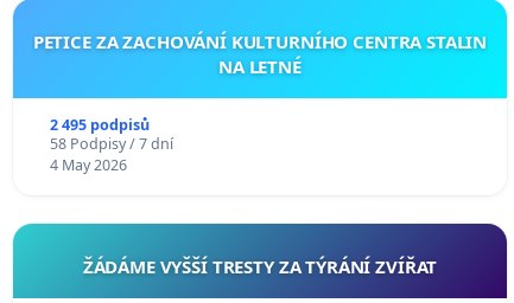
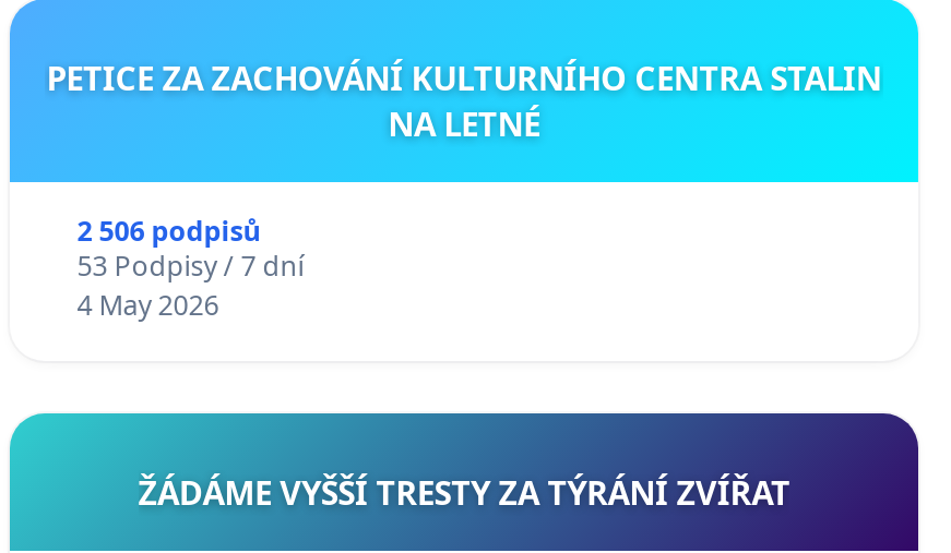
[50,115,149,135] 2 495 podpisů -> [77,212,261,249] 2 506 podpisů
[50,134,173,154] 58 Podpisy / 7 dní -> [77,247,304,284] 53 Podpisy / 7 dní

